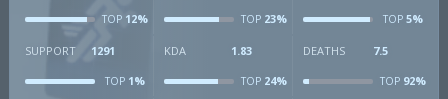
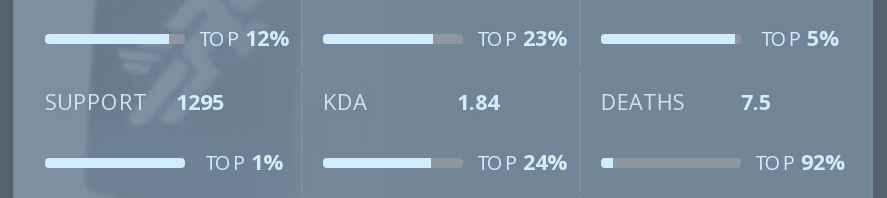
[25,43,114,58] SUPPORT 1291 -> [45,86,224,116] SUPPORT 1295
[231,43,252,58] 1.83 -> [457,86,499,116] 1.84

